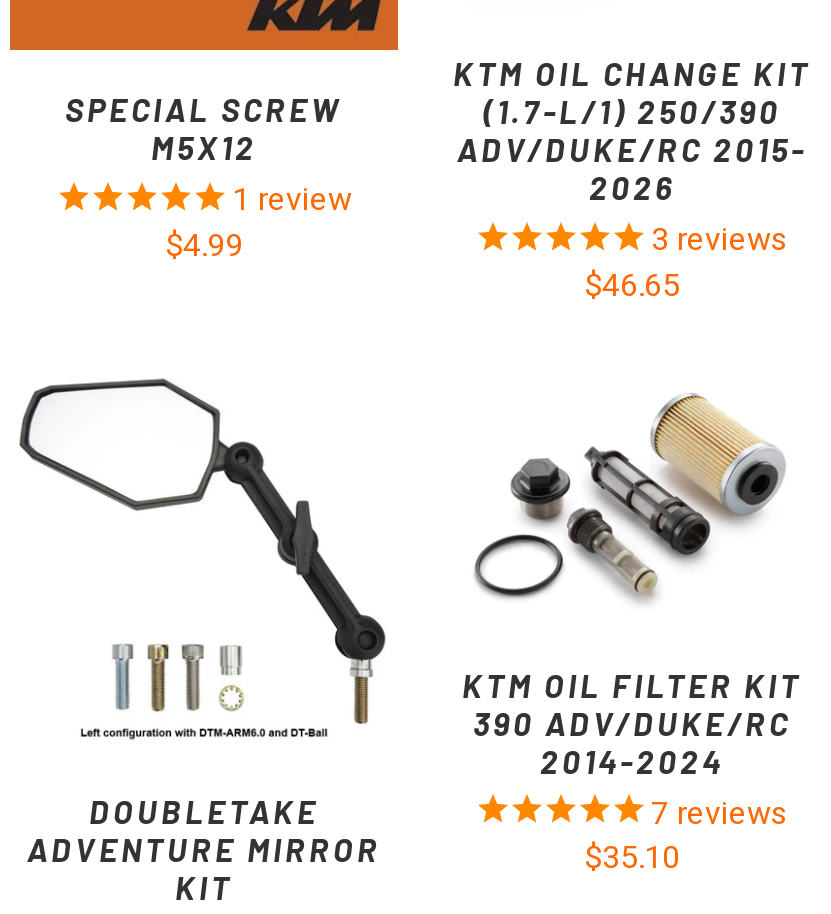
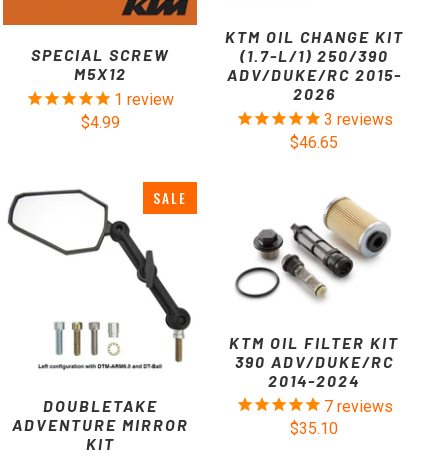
none -> [153,188,187,208] SALE

